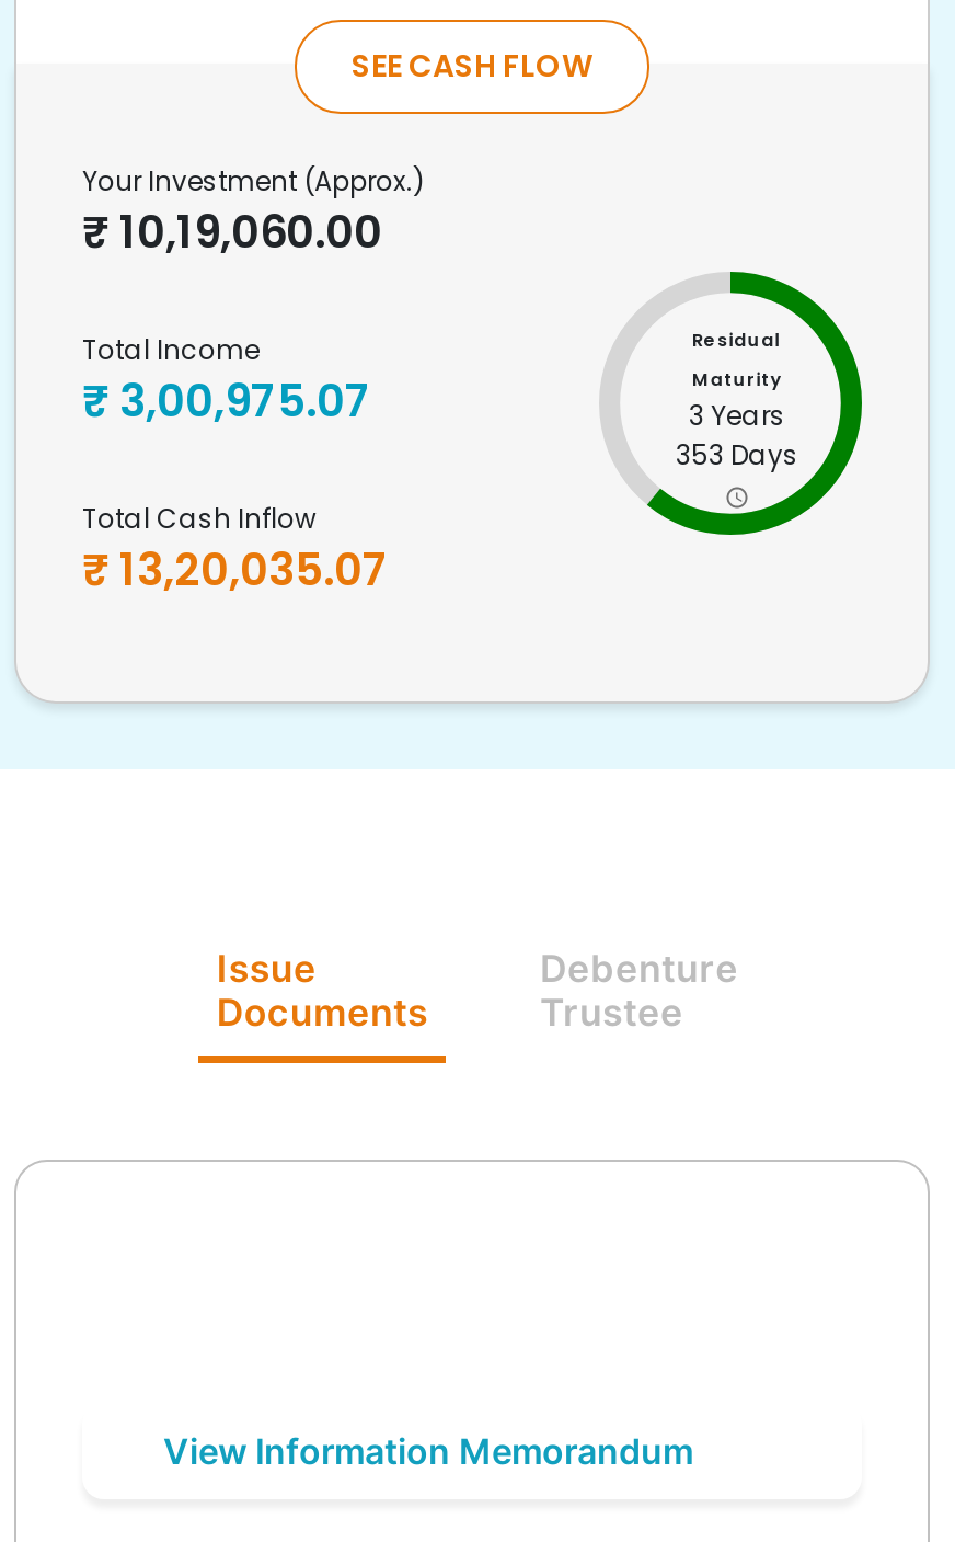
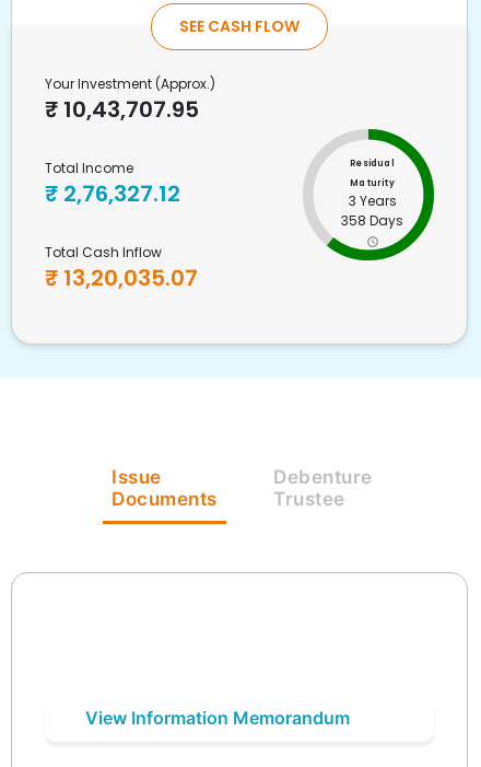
[82,202,382,263] ₹ 10,19,060.00 -> [45,94,199,125] ₹ 10,43,707.95
[82,370,371,432] ₹ 3,00,975.07 -> [45,178,180,209] ₹ 2,76,327.12
[676,436,798,473] 353 Days -> [341,211,403,230] 358 Days

